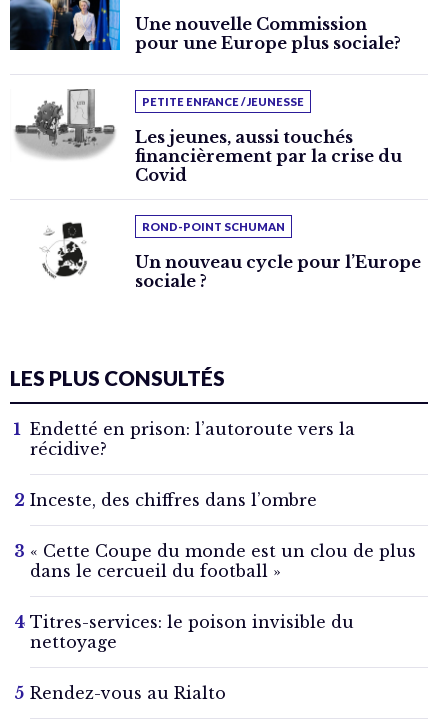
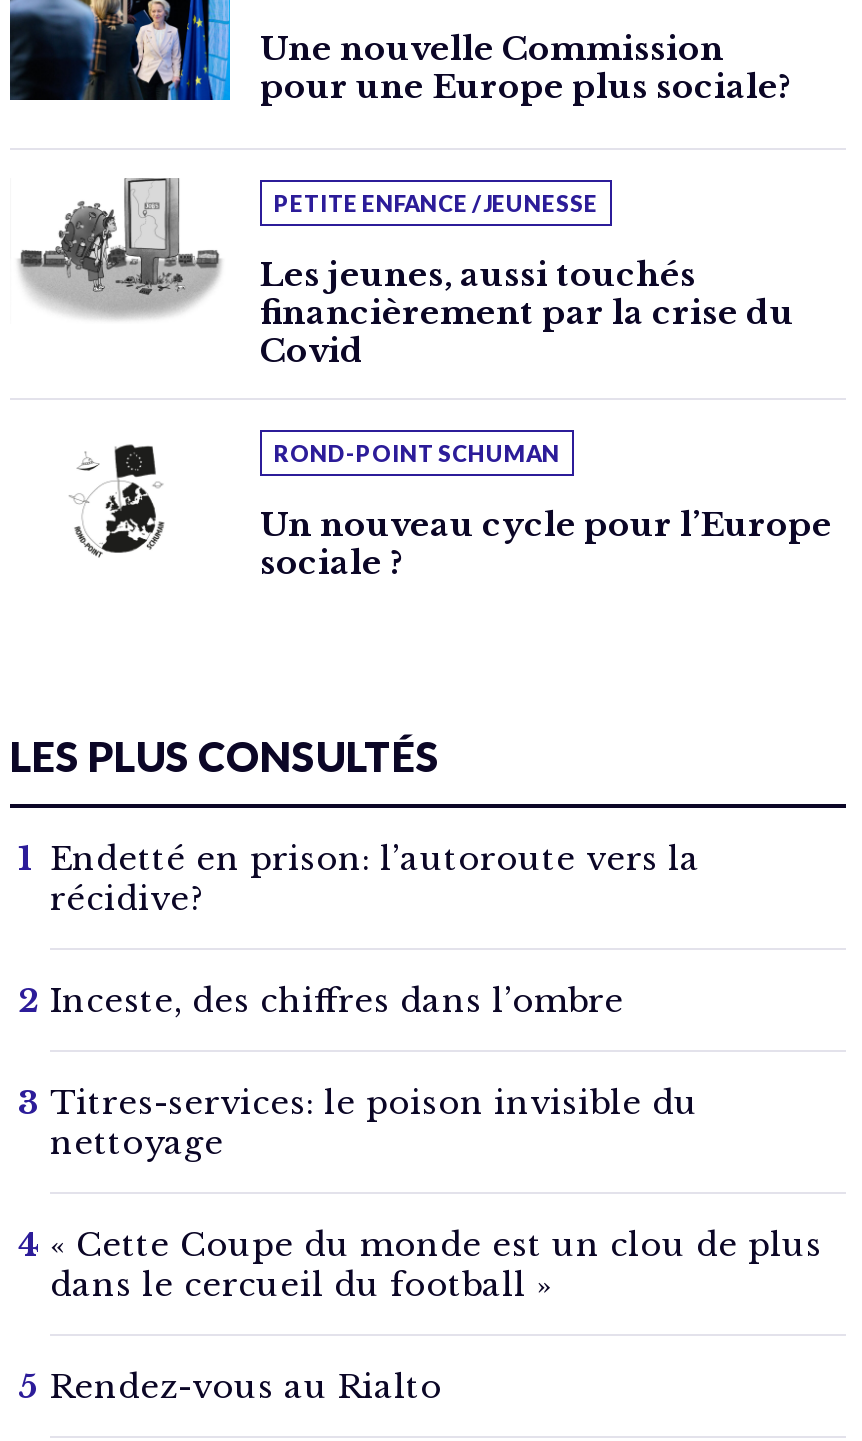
moved [30,541,416,581] -> [50,1224,822,1304]: « Cette Coupe du monde est un clou de plus | dans le cercueil du football »
moved [30,612,354,652] -> [50,1082,698,1162]: Titres-services: le poison invisible du | nettoyage

